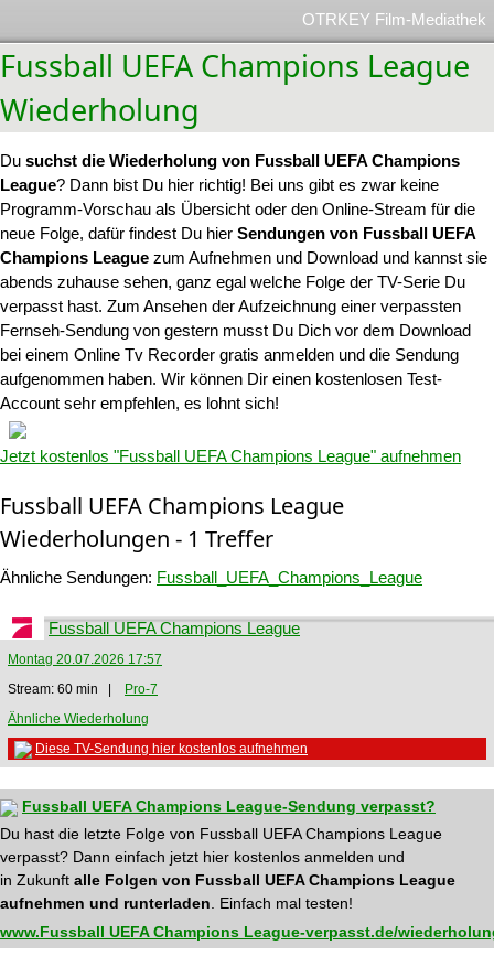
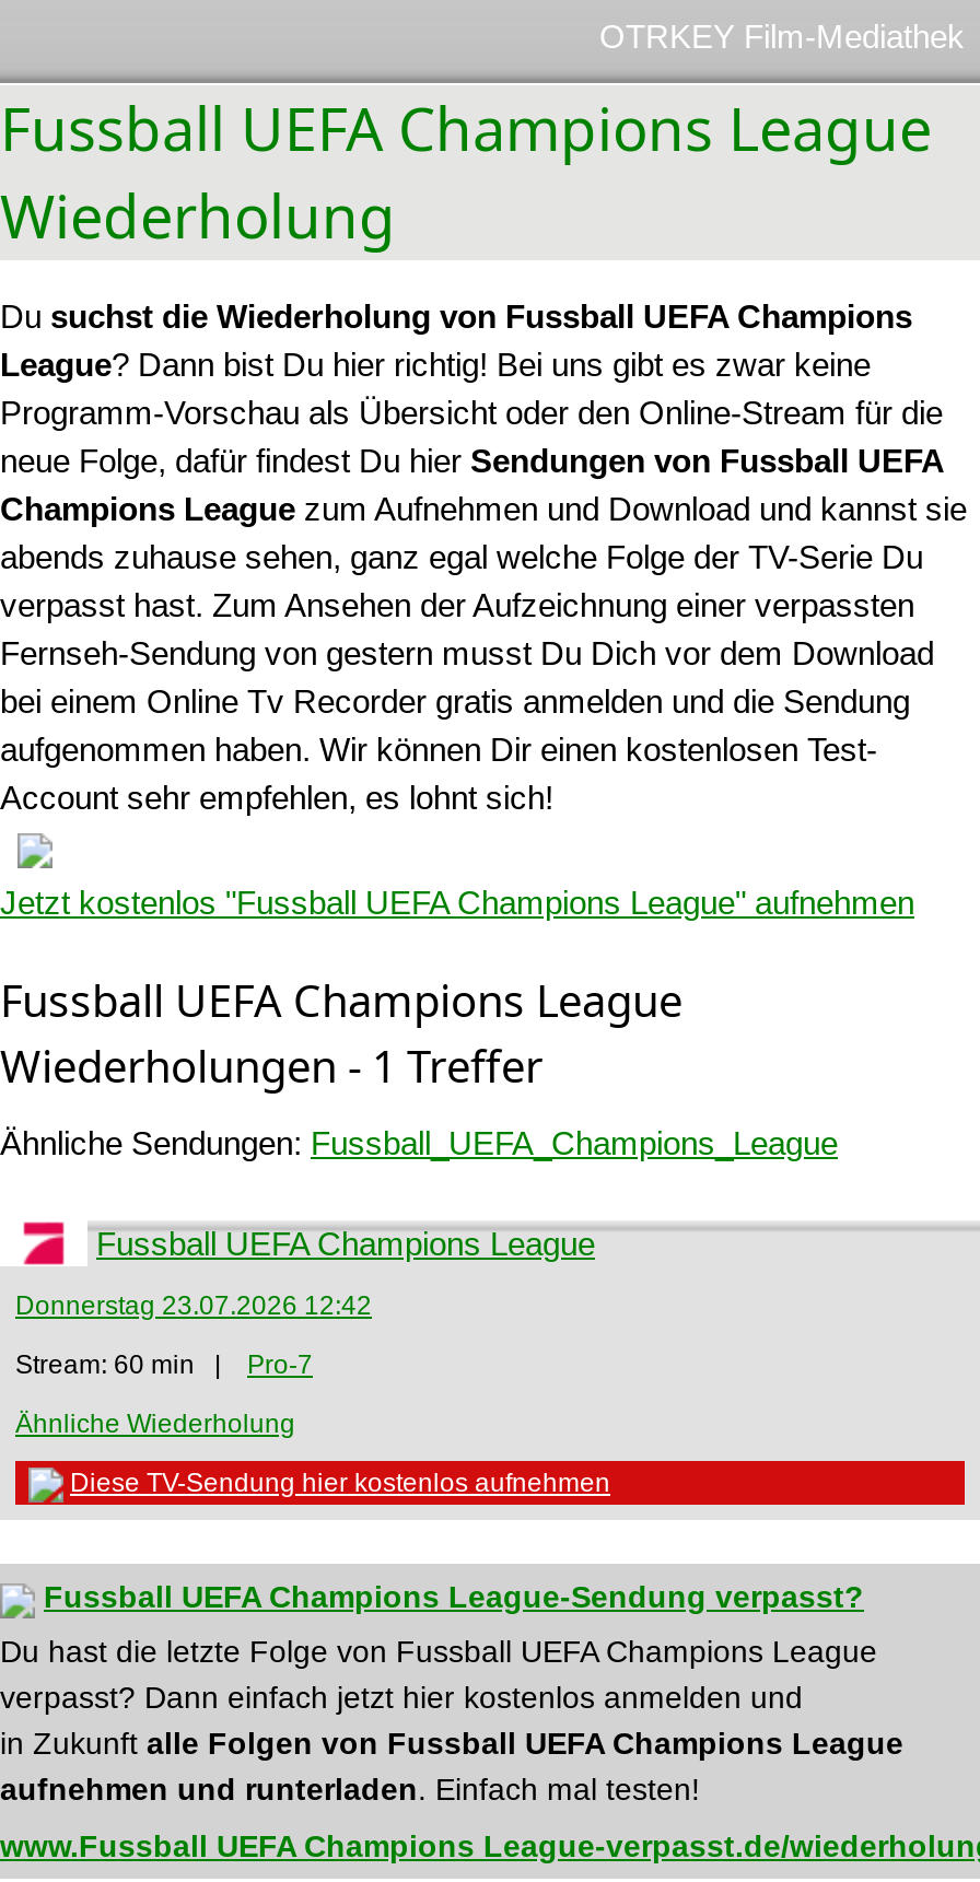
[8,652,162,667] Montag 20.07.2026 17:57 -> [15,1290,372,1321] Donnerstag 23.07.2026 12:42

